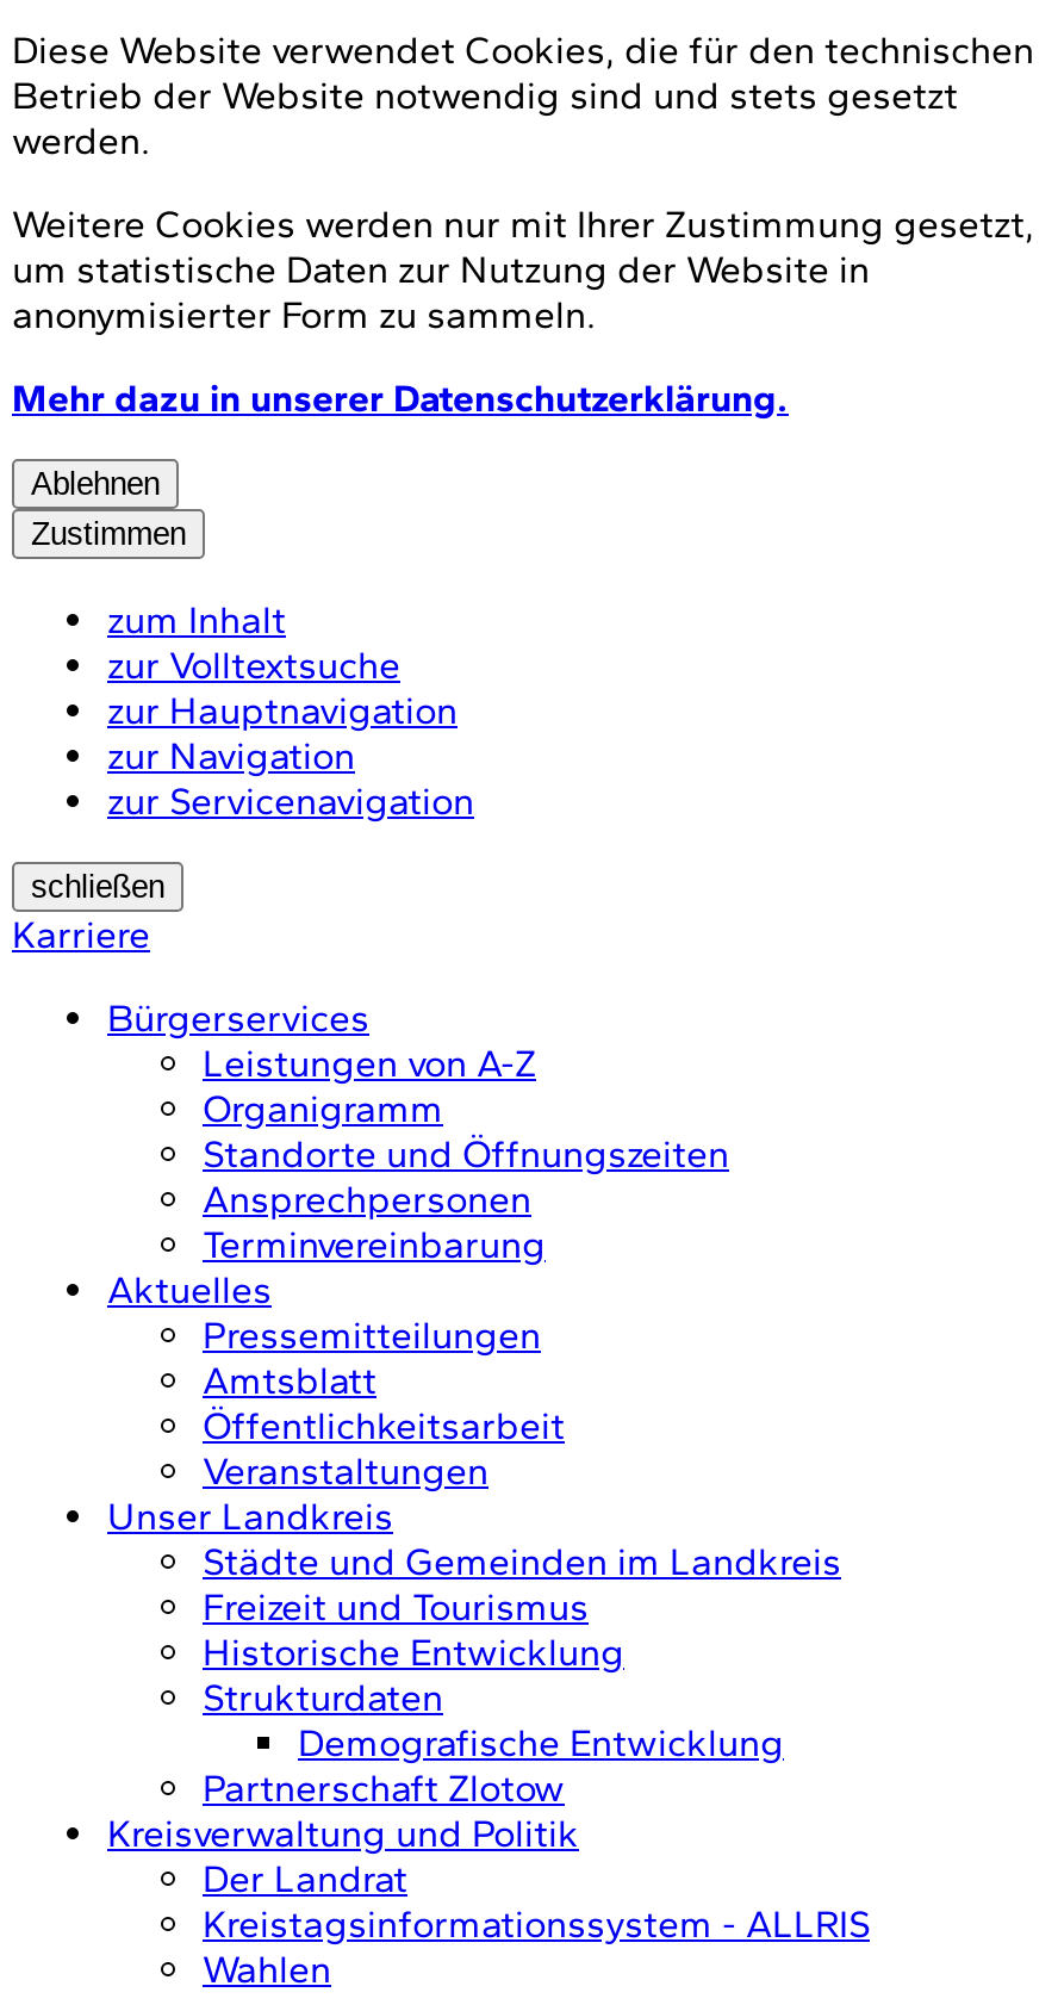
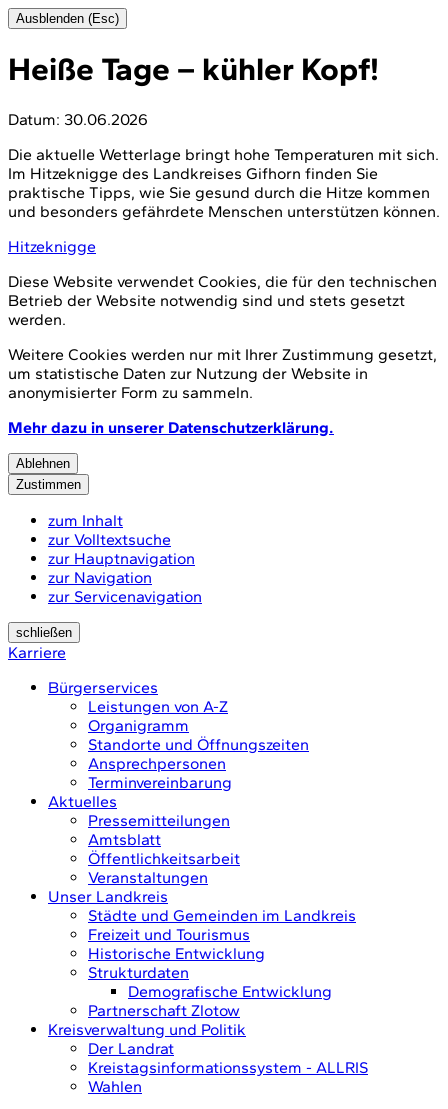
none -> [8,11,440,256] Ausblenden (Esc) | Heiße Tage – kühler Kopf! | Datum: 30.06.2026 | Die aktuelle Wetterlage bringt hohe Temperaturen mit sich. | Im Hitzeknigge des Landkreises Gifhorn finden Sie | praktische Tipps, wie Sie gesund durch die Hitze kommen | und besonders gefährdete Menschen unterstützen können. | Hitzeknigge

